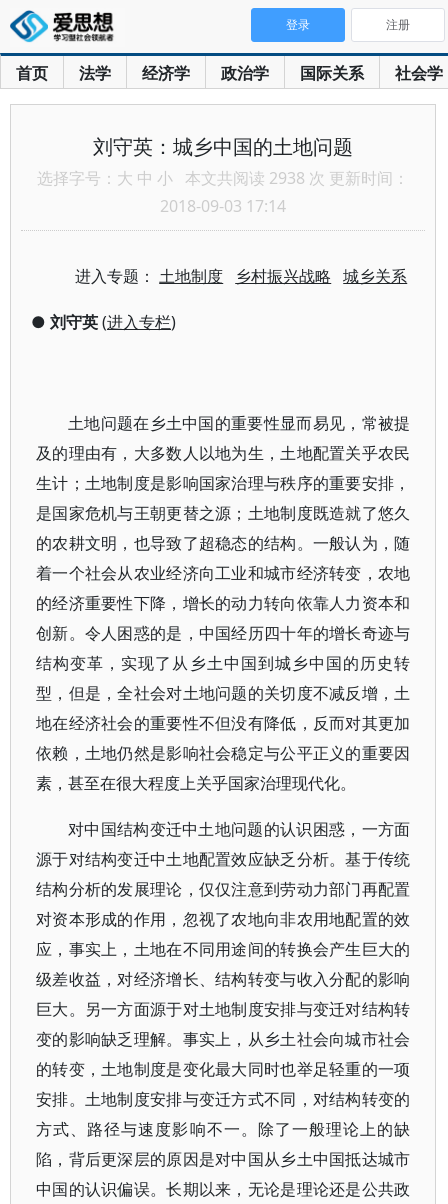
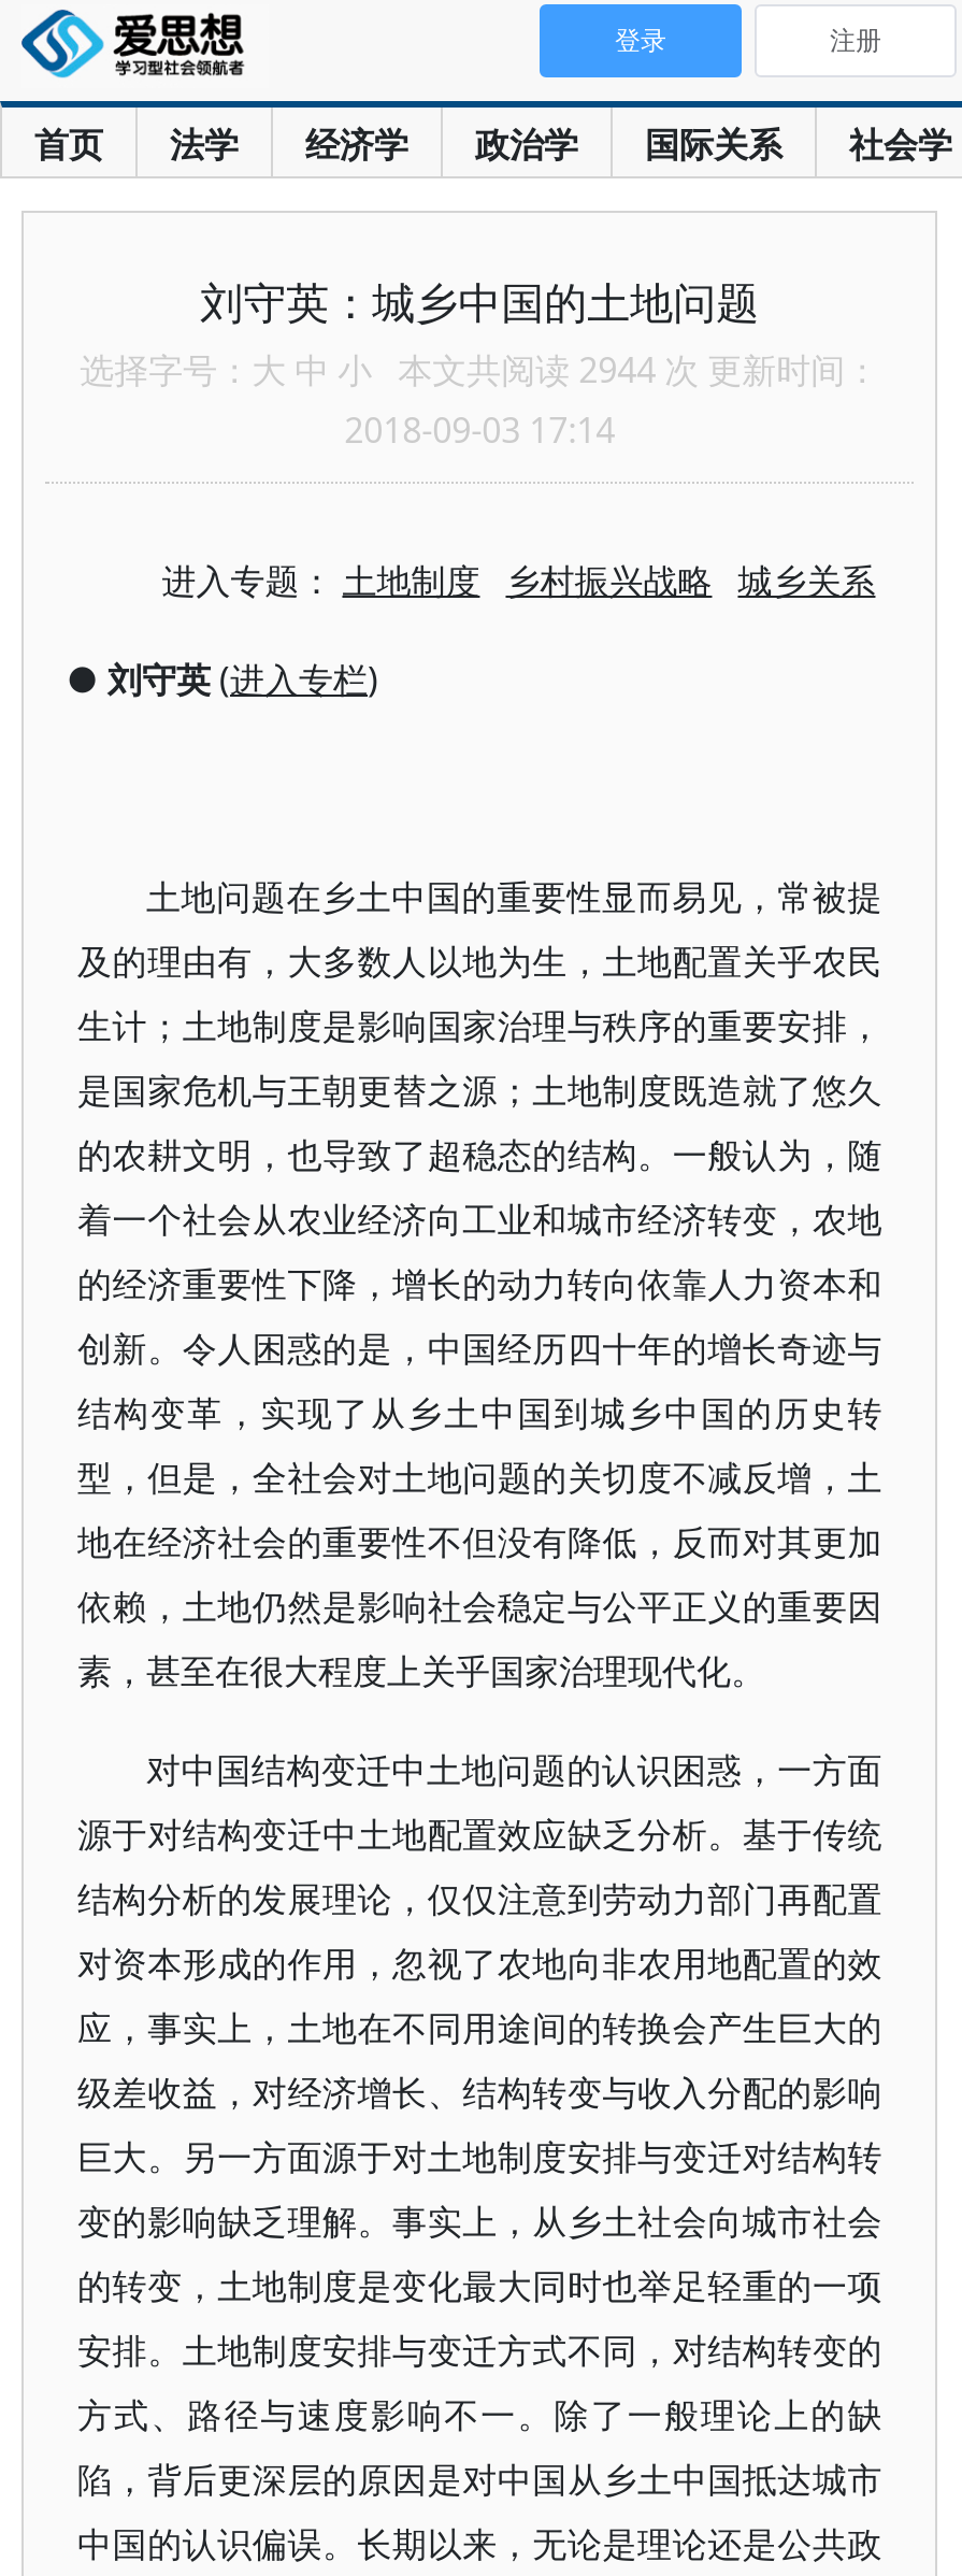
[37,167,409,189] 选择字号：大 中 小本文共阅读 2938 次 更新时间： -> [80,346,879,393] 选择字号：大 中 小本文共阅读 2944 次 更新时间：

